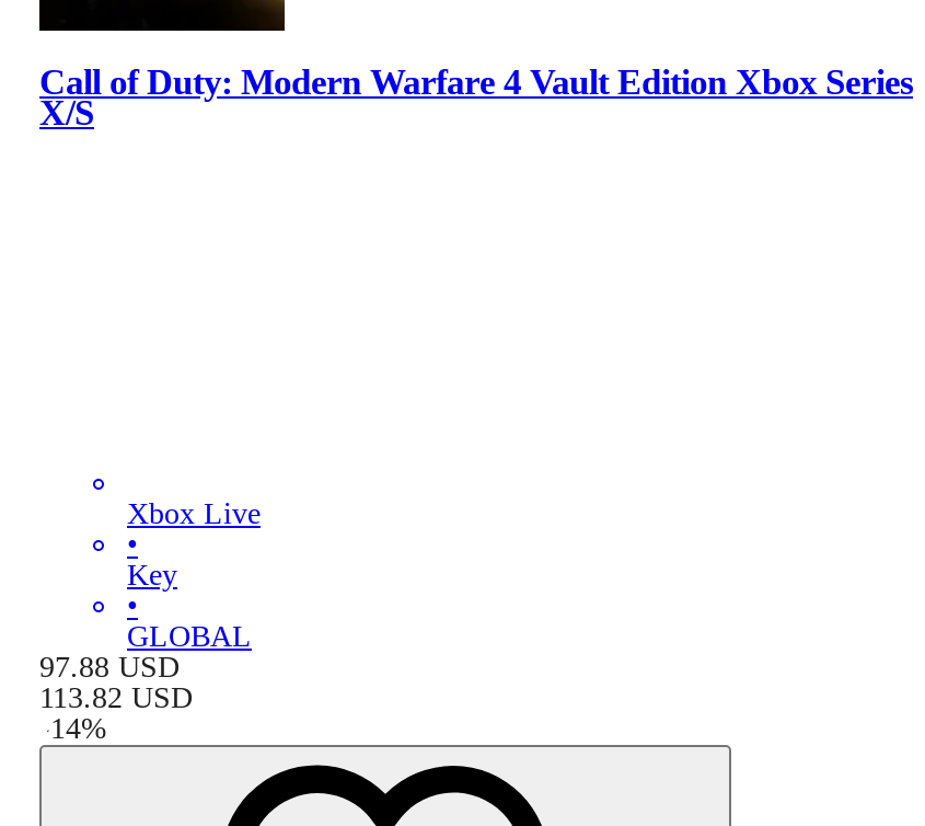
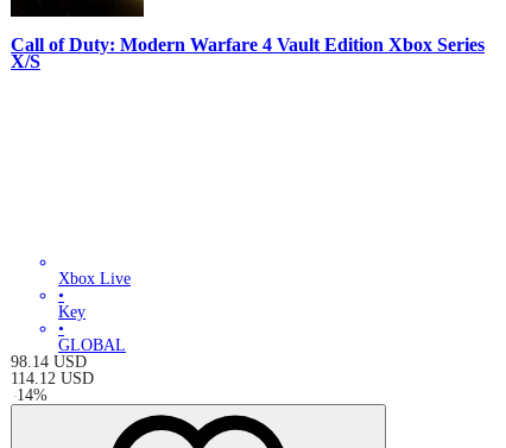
[39,651,180,684] 97.88 USD -> [11,353,87,371] 98.14 USD
[39,682,193,714] 113.82 USD -> [11,370,94,388] 114.12 USD

